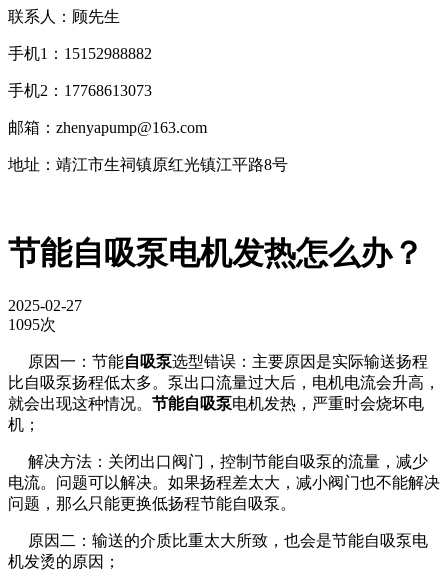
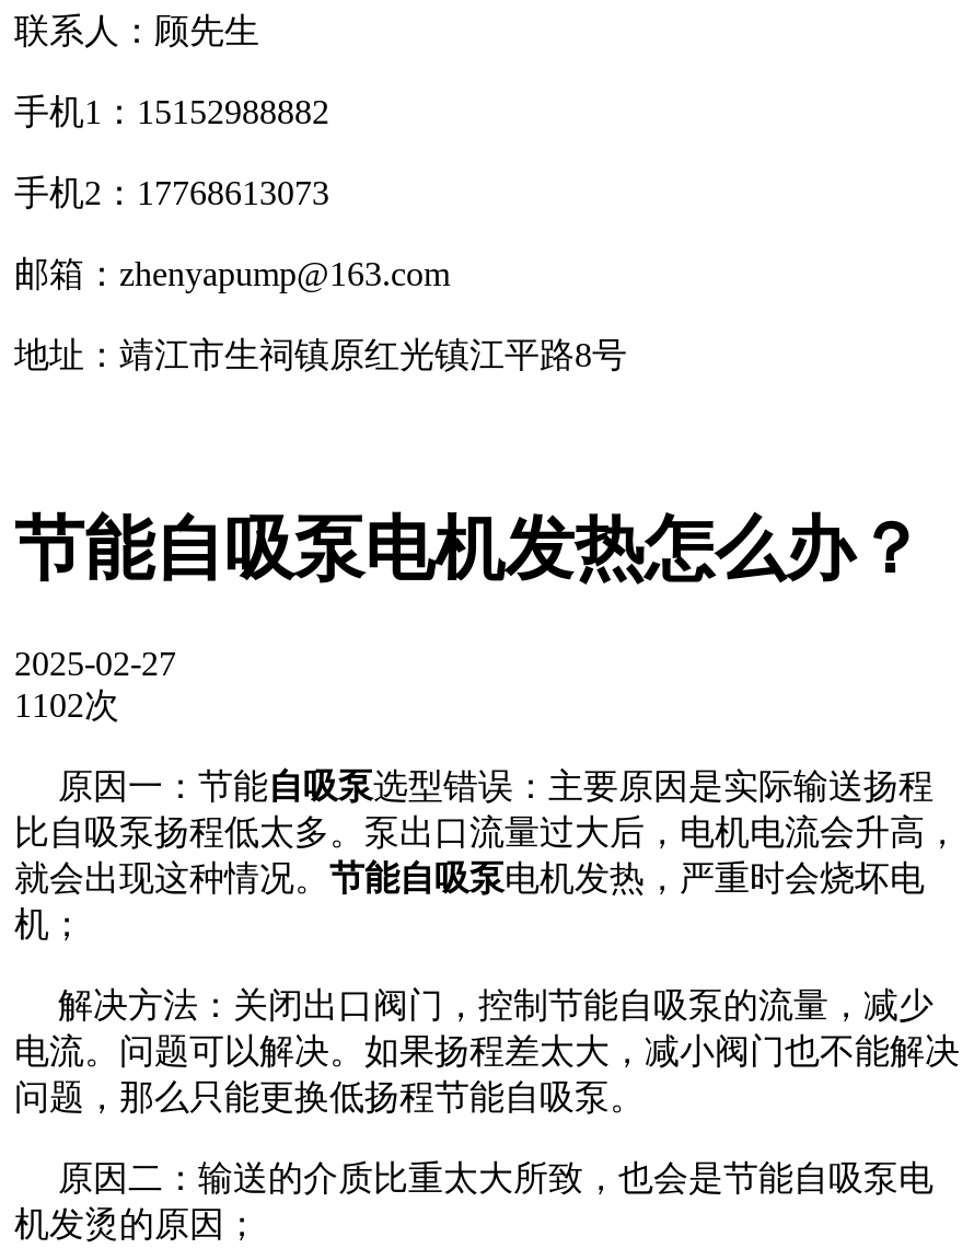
[8,316,56,333] 1095次 -> [14,687,119,724] 1102次

